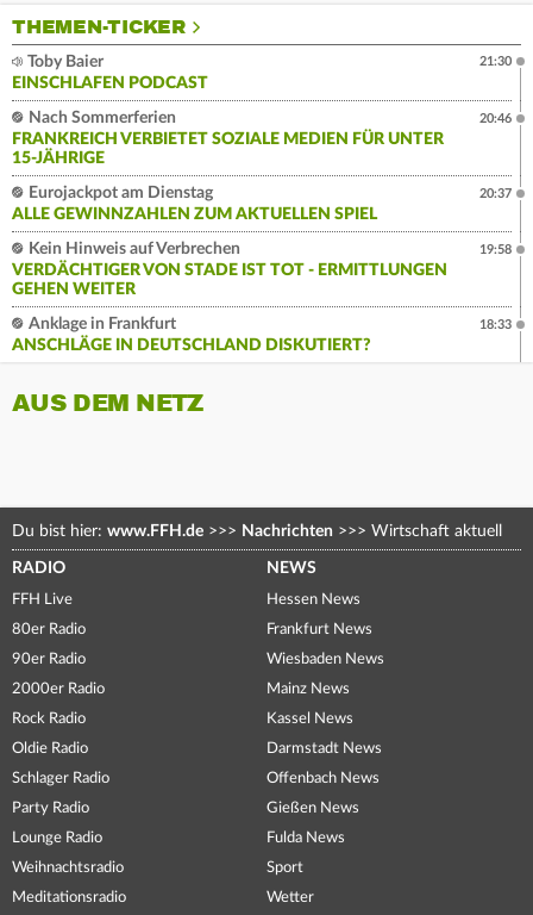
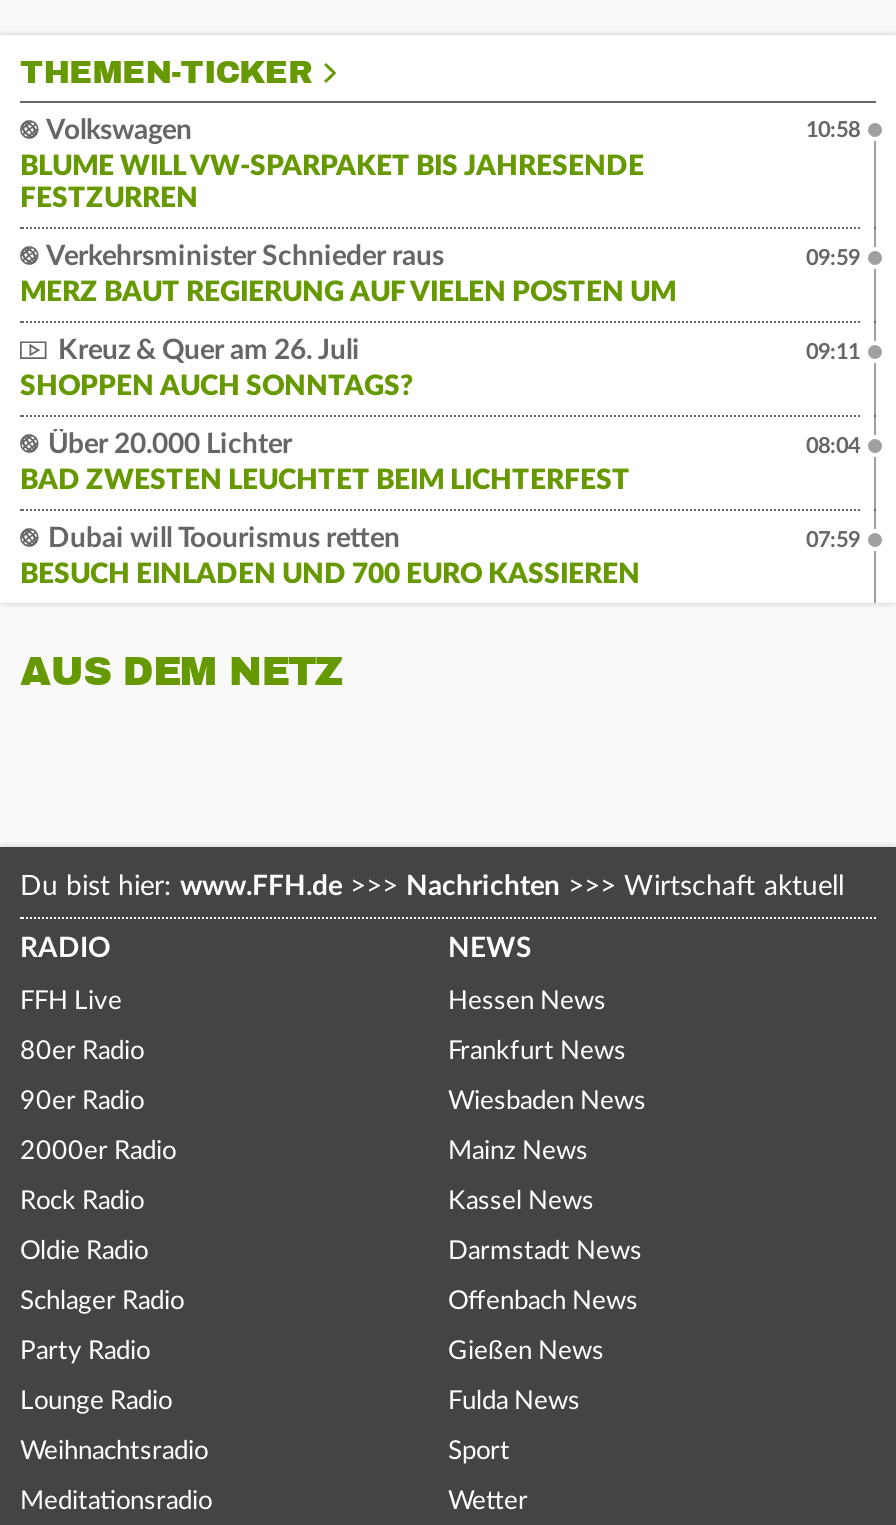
[12,54,208,92] Toby Baier | EINSCHLAFEN PODCAST -> [20,118,644,214] Volkswagen | BLUME WILL VW-SPARPAKET BIS JAHRESENDE | FESTZURREN
[479,55,512,68] 21:30 -> [806,120,860,142] 10:58
[12,110,444,167] Nach Sommerferien | FRANKREICH VERBIETET SOZIALE MEDIEN FÜR UNTER | 15-JÄHRIGE -> [20,244,676,308] Verkehrsminister Schnieder raus | MERZ BAUT REGIERUNG AUF VIELEN POSTEN UM
[479,112,512,125] 20:46 -> [806,248,860,270] 09:59
[12,185,377,223] Eurojackpot am Dienstag | ALLE GEWINNZAHLEN ZUM AKTUELLEN SPIEL -> [20,338,414,402] Kreuz & Quer am 26. Juli | SHOPPEN AUCH SONNTAGS?
[479,187,512,200] 20:37 -> [806,342,860,364] 09:11
[12,241,447,298] Kein Hinweis auf Verbrechen | VERDÄCHTIGER VON STADE IST TOT - ERMITTLUNGEN | GEHEN WEITER -> [20,432,630,496] Über 20.000 Lichter | BAD ZWESTEN LEUCHTET BEIM LICHTERFEST
[479,243,512,256] 19:58 -> [806,436,860,458] 08:04
[12,316,371,354] Anklage in Frankfurt | ANSCHLÄGE IN DEUTSCHLAND DISKUTIERT? -> [20,526,640,590] Dubai will Toourismus retten | BESUCH EINLADEN UND 700 EURO KASSIEREN
[479,318,512,331] 18:33 -> [806,530,860,552] 07:59

